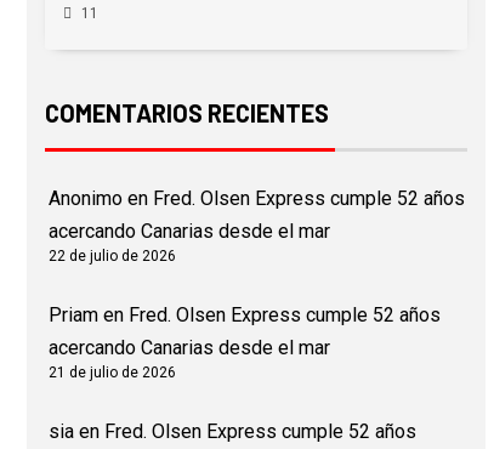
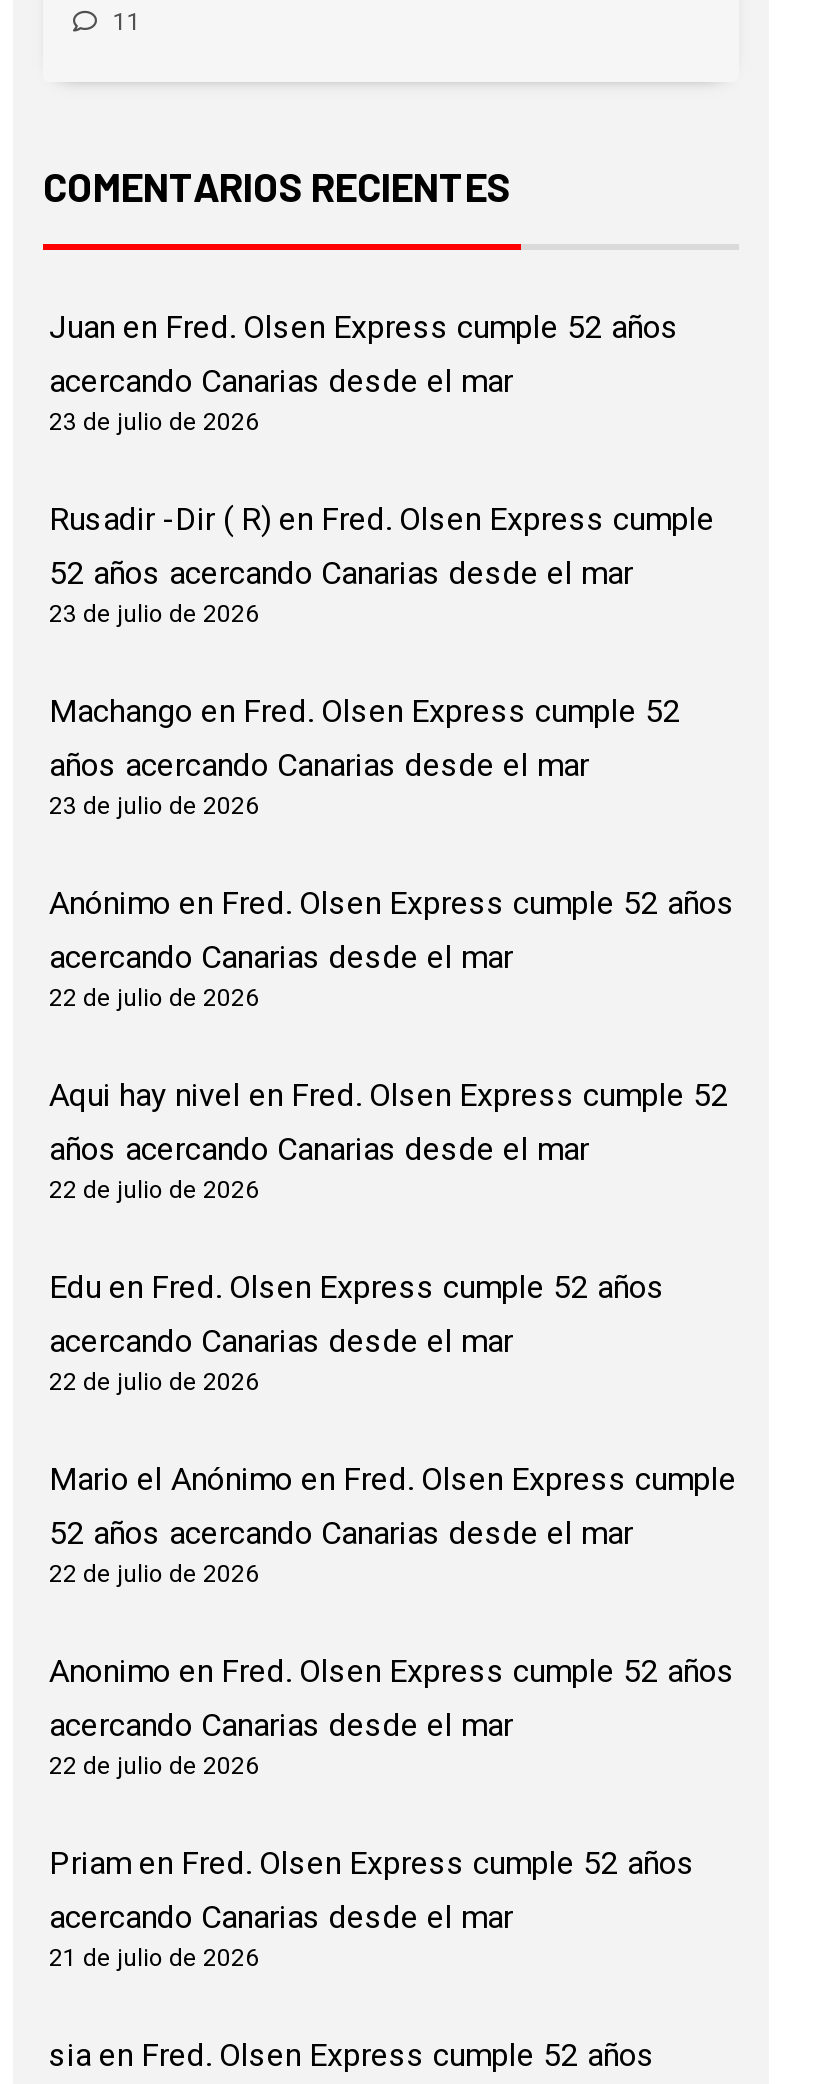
none -> [49,309,737,1589] Juan en Fred. Olsen Express cumple 52 años | acercando Canarias desde el mar | 23 de julio de 2026 | Rusadir -Dir ( R) en Fred. Olsen Express cumple | 52 años acercando Canarias desde el mar | 23 de julio de 2026 | Machango en Fred. Olsen Express cumple 52 | años acercando Canarias desde el mar | 23 de julio de 2026 | Anónimo en Fred. Olsen Express cumple 52 años | acercando Canarias desde el mar | 22 de julio de 2026 | Aqui hay nivel en Fred. Olsen Express cumple 52 | años acercando Canarias desde el mar | 22 de julio de 2026 | Edu en Fred. Olsen Express cumple 52 años | acercando Canarias desde el mar | 22 de julio de 2026 | Mario el Anónimo en Fred. Olsen Express cumple | 52 años acercando Canarias desde el mar | 22 de julio de 2026

